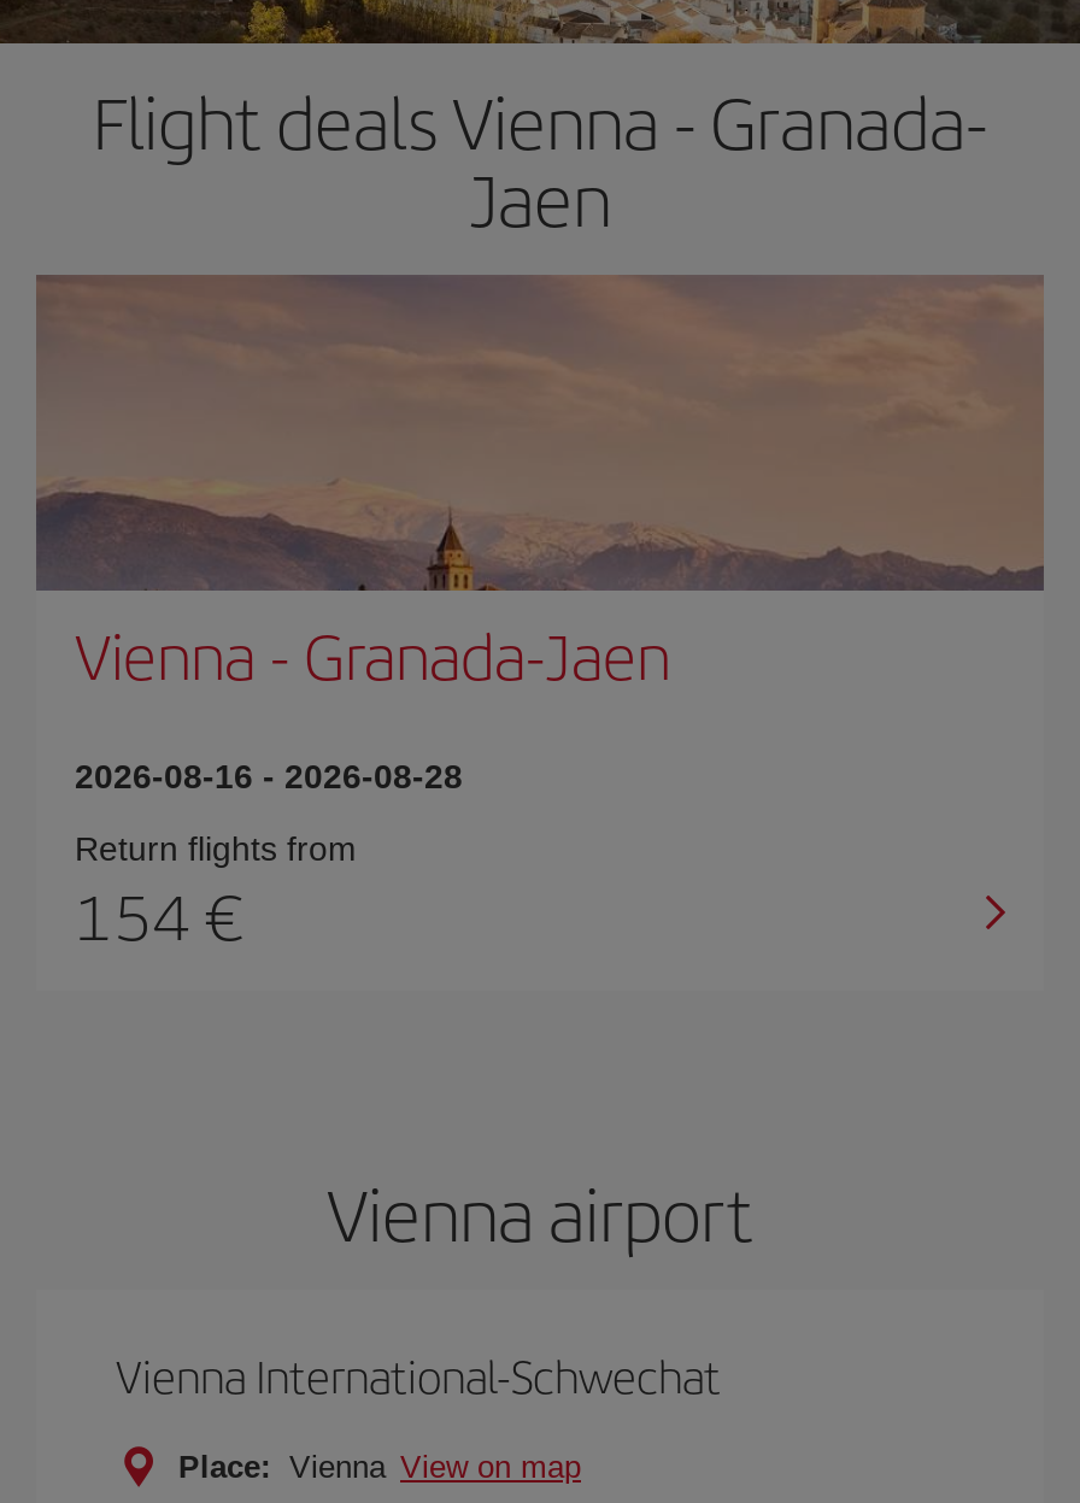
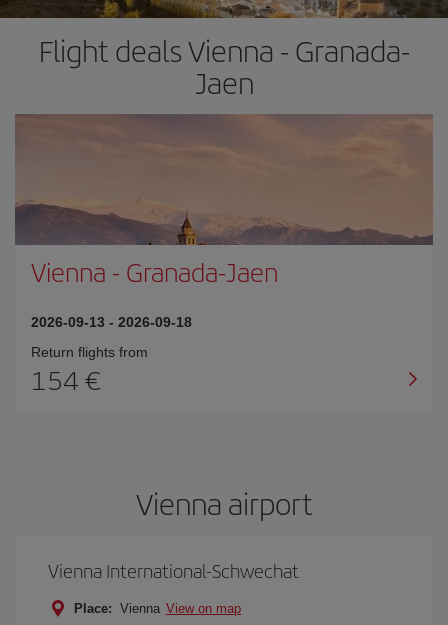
[75,757,463,795] 2026-08-16 - 2026-08-28 -> [31,314,192,330] 2026-09-13 - 2026-09-18

